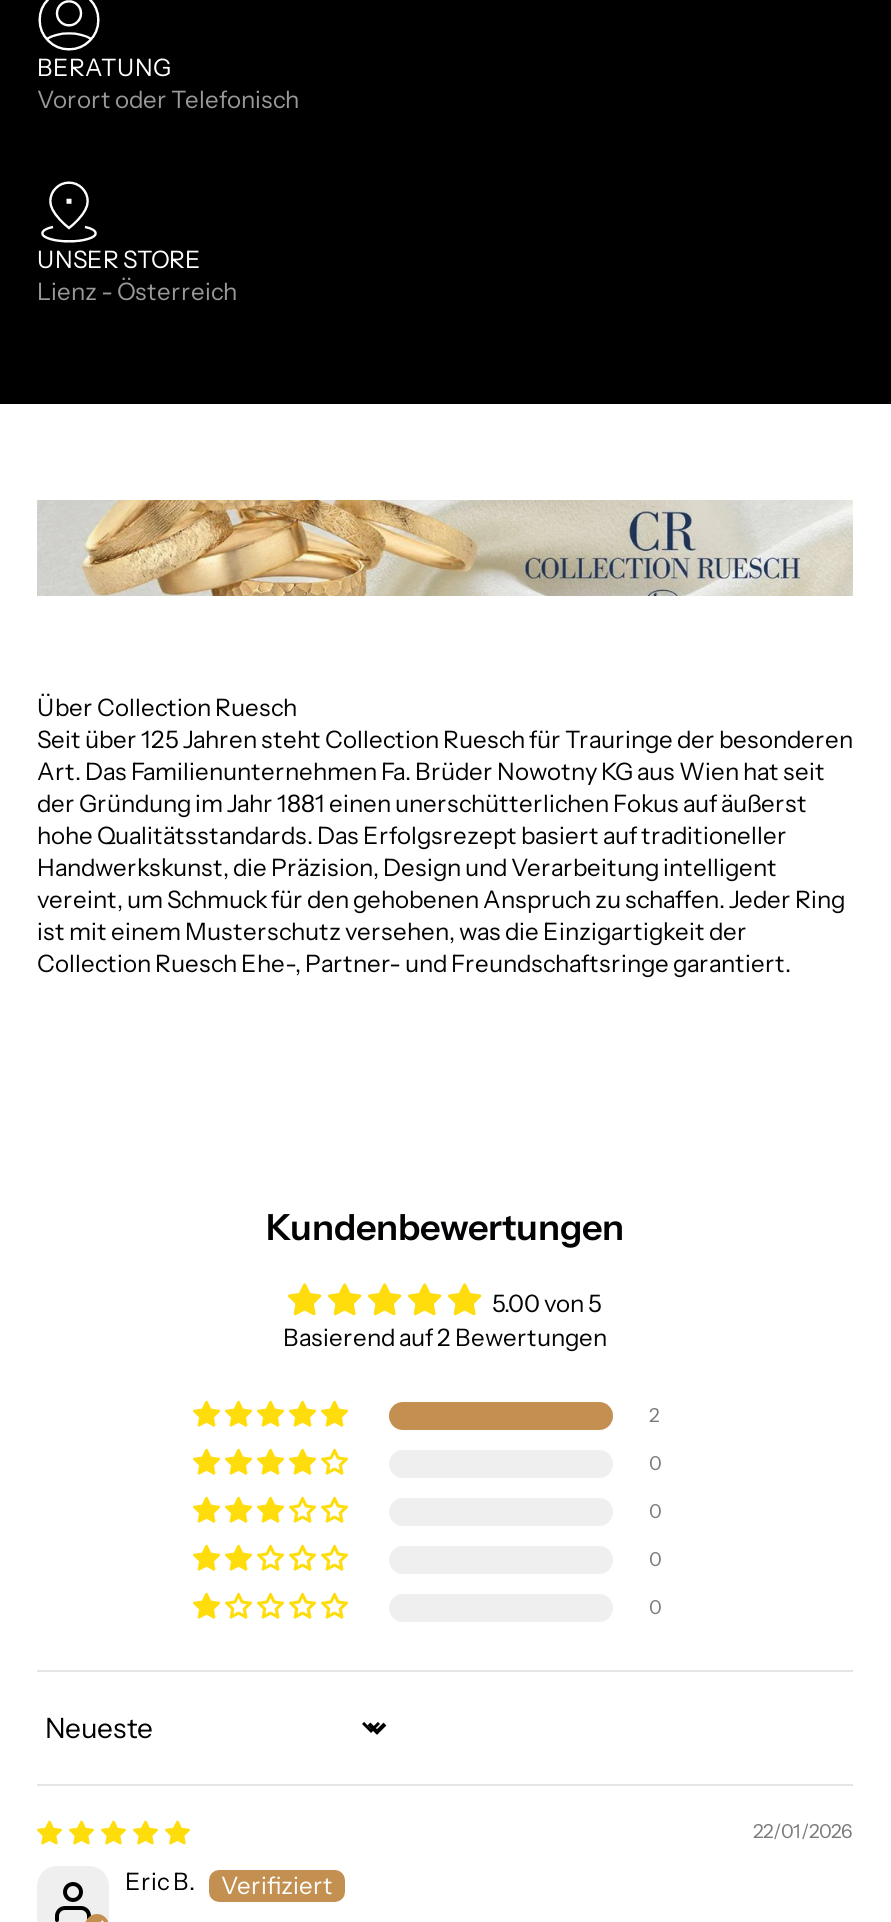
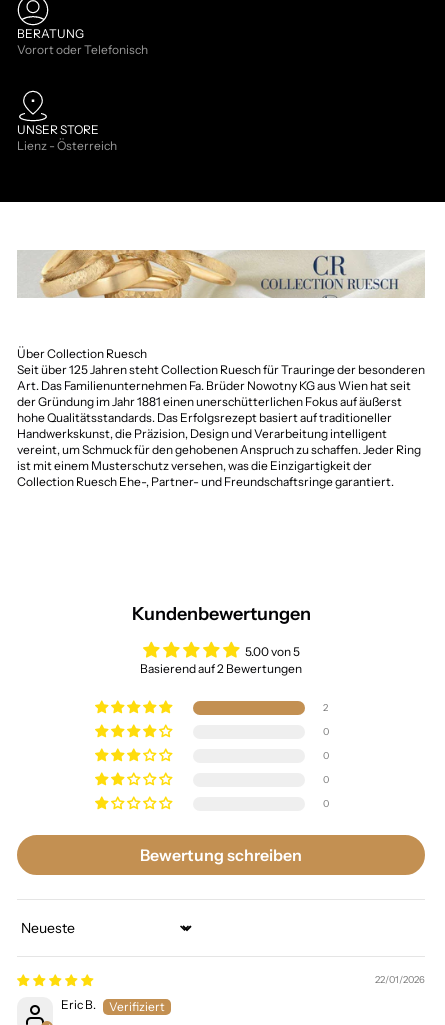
none -> [140,845,302,865] Bewertung schreiben

